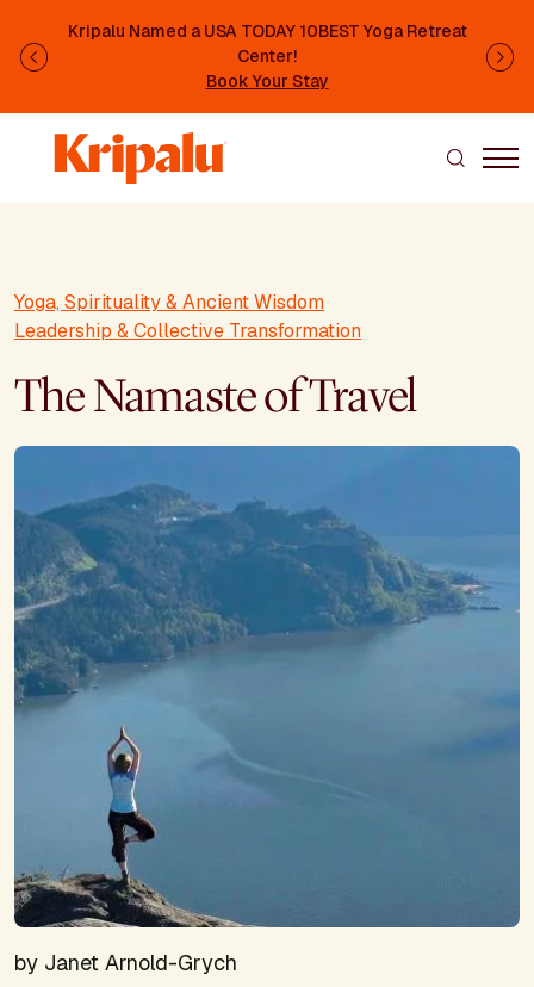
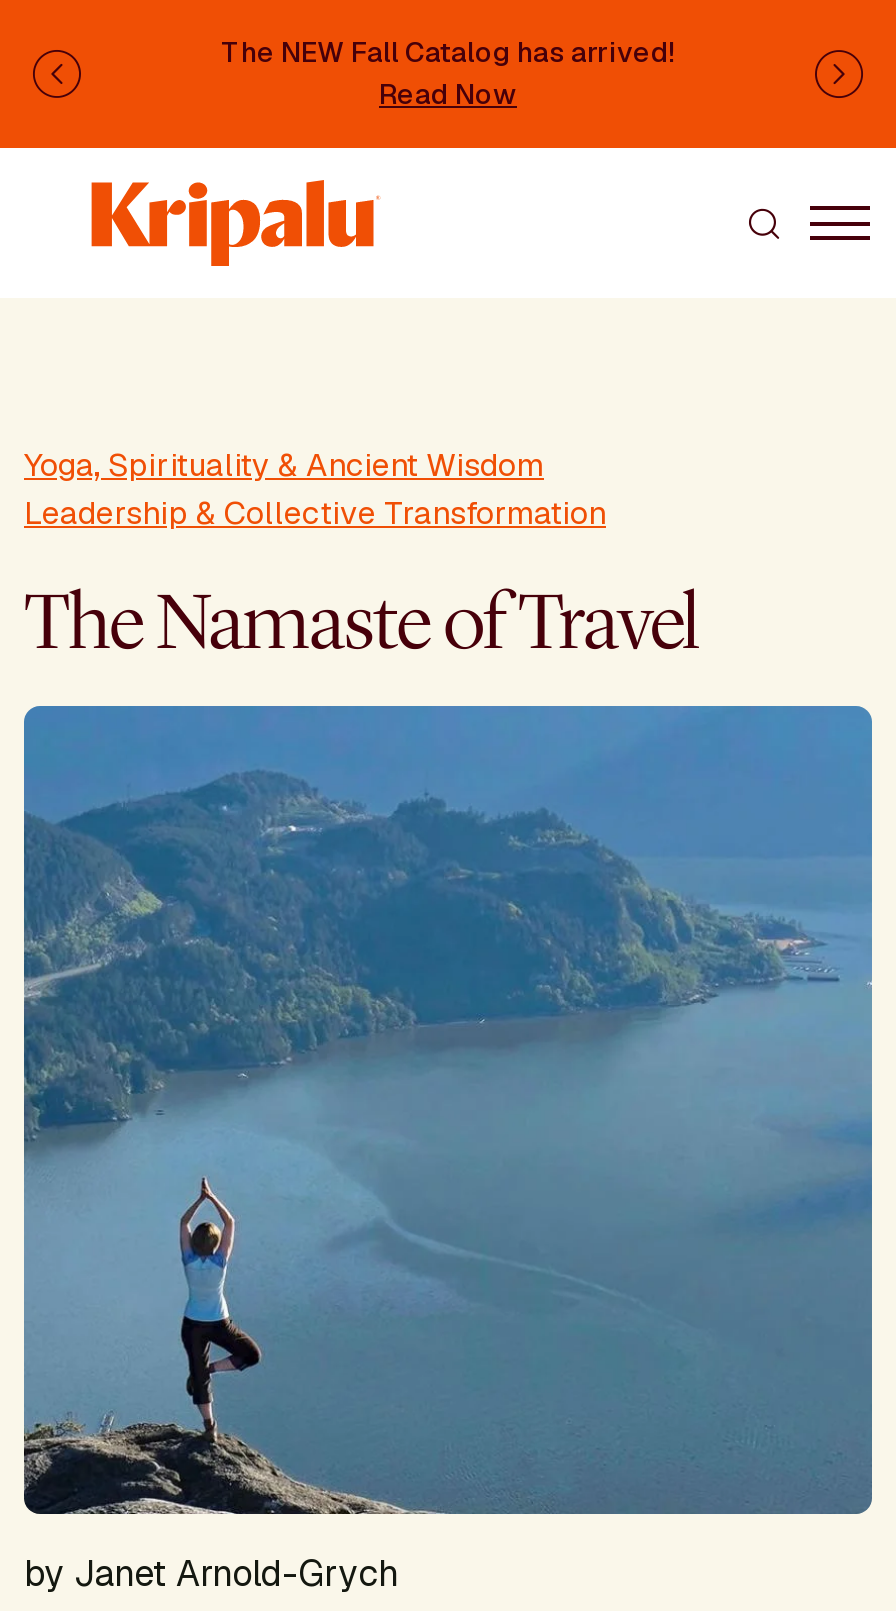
[67,20,467,92] Kripalu Named a USA TODAY 10BEST Yoga Retreat | Center! | Book Your Stay -> [221,34,675,112] The NEW Fall Catalog has arrived! | Read Now

